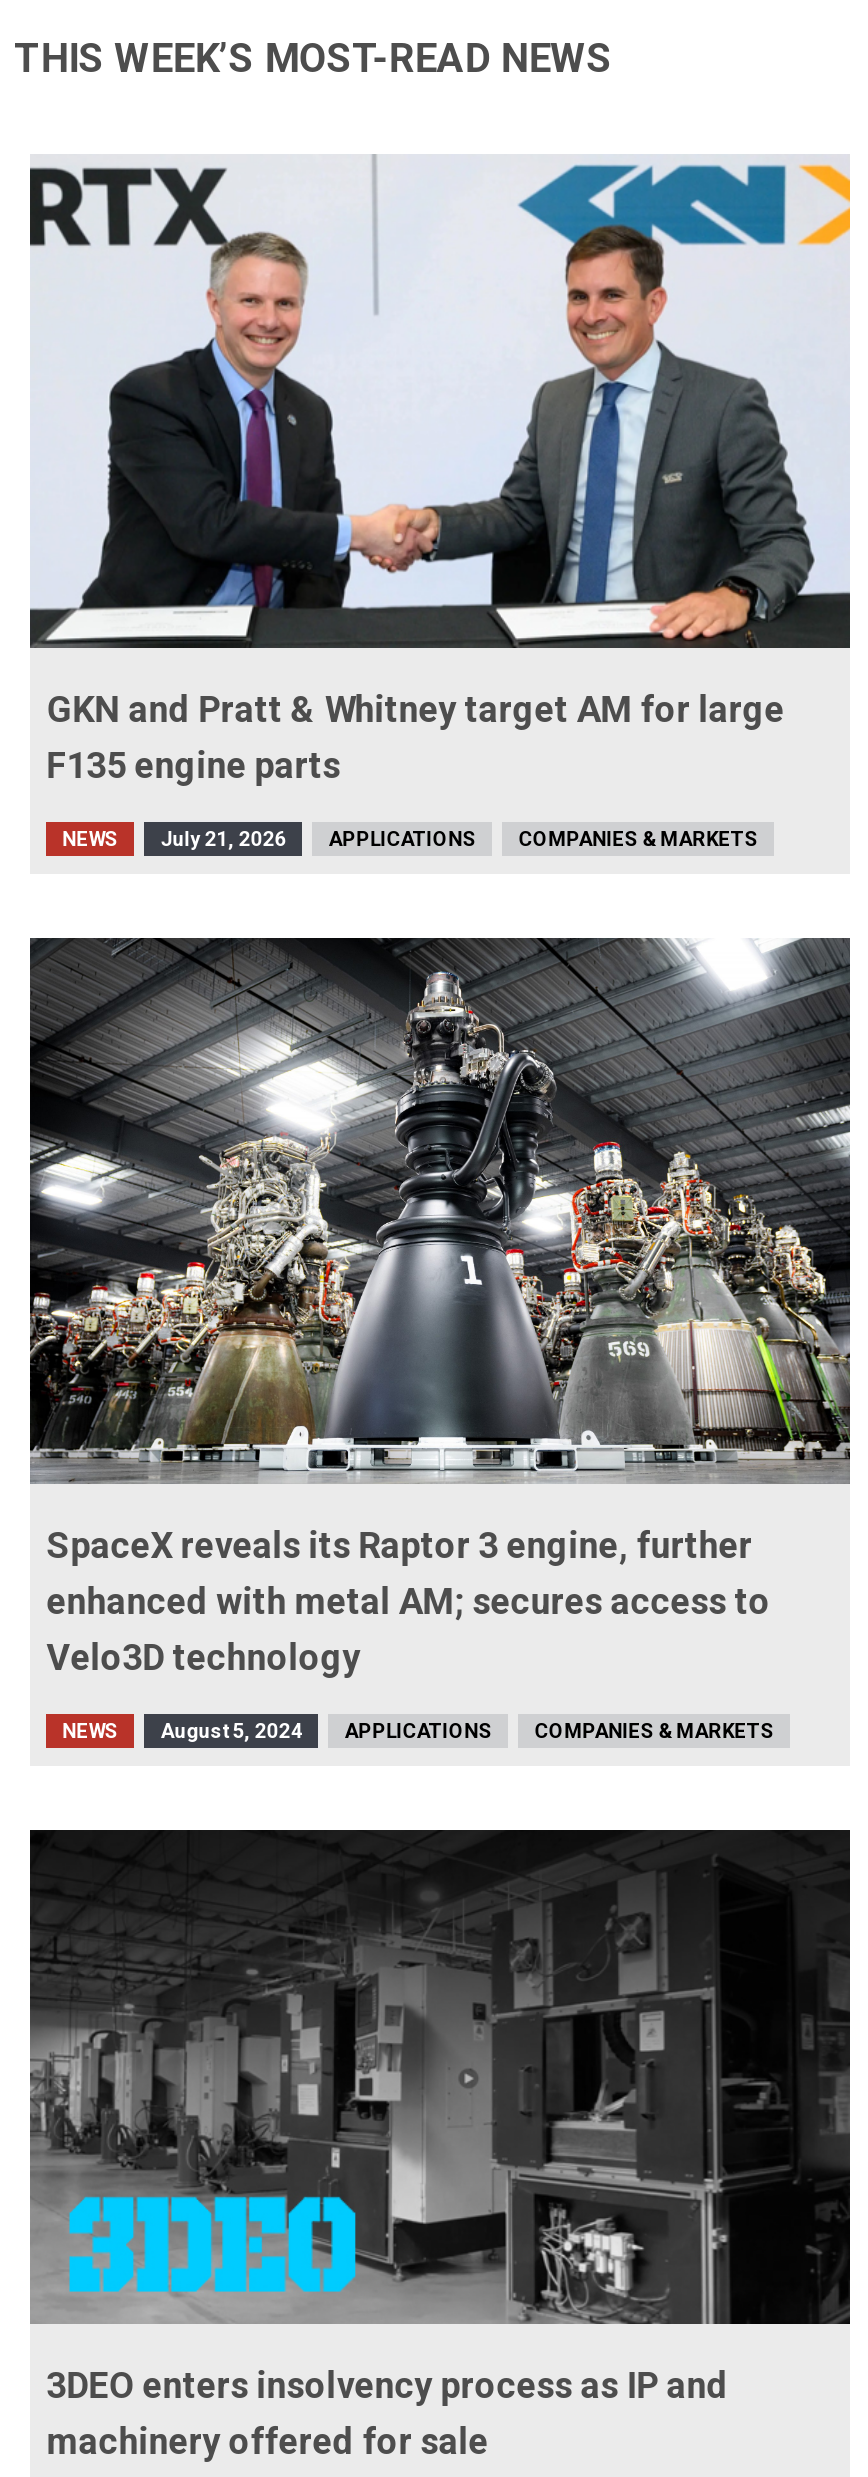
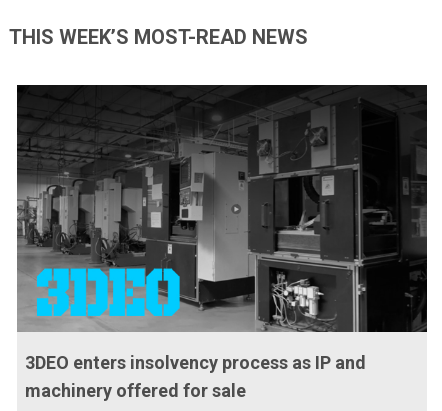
[30,154,852,849] [image] | GKN and Pratt & Whitney target AM for large | F135 engine parts | APPLICATIONS | COMPANIES & MARKETS | NEWS | July 21, 2026 -> none
[28,936,852,1742] [image] | SpaceX reveals its Raptor 3 engine, further | enhanced with metal AM; secures access to | Velo3D technology | APPLICATIONS | COMPANIES & MARKETS | NEWS | August 5, 2024 -> none

